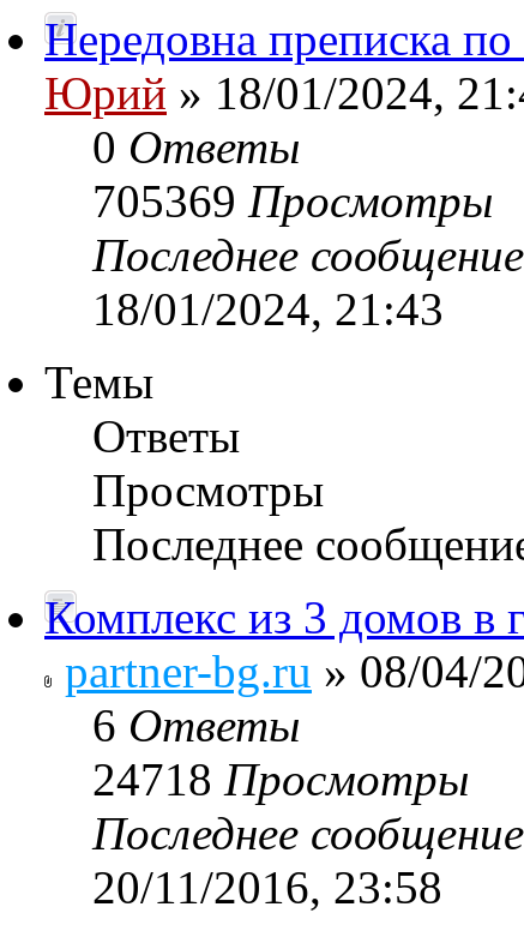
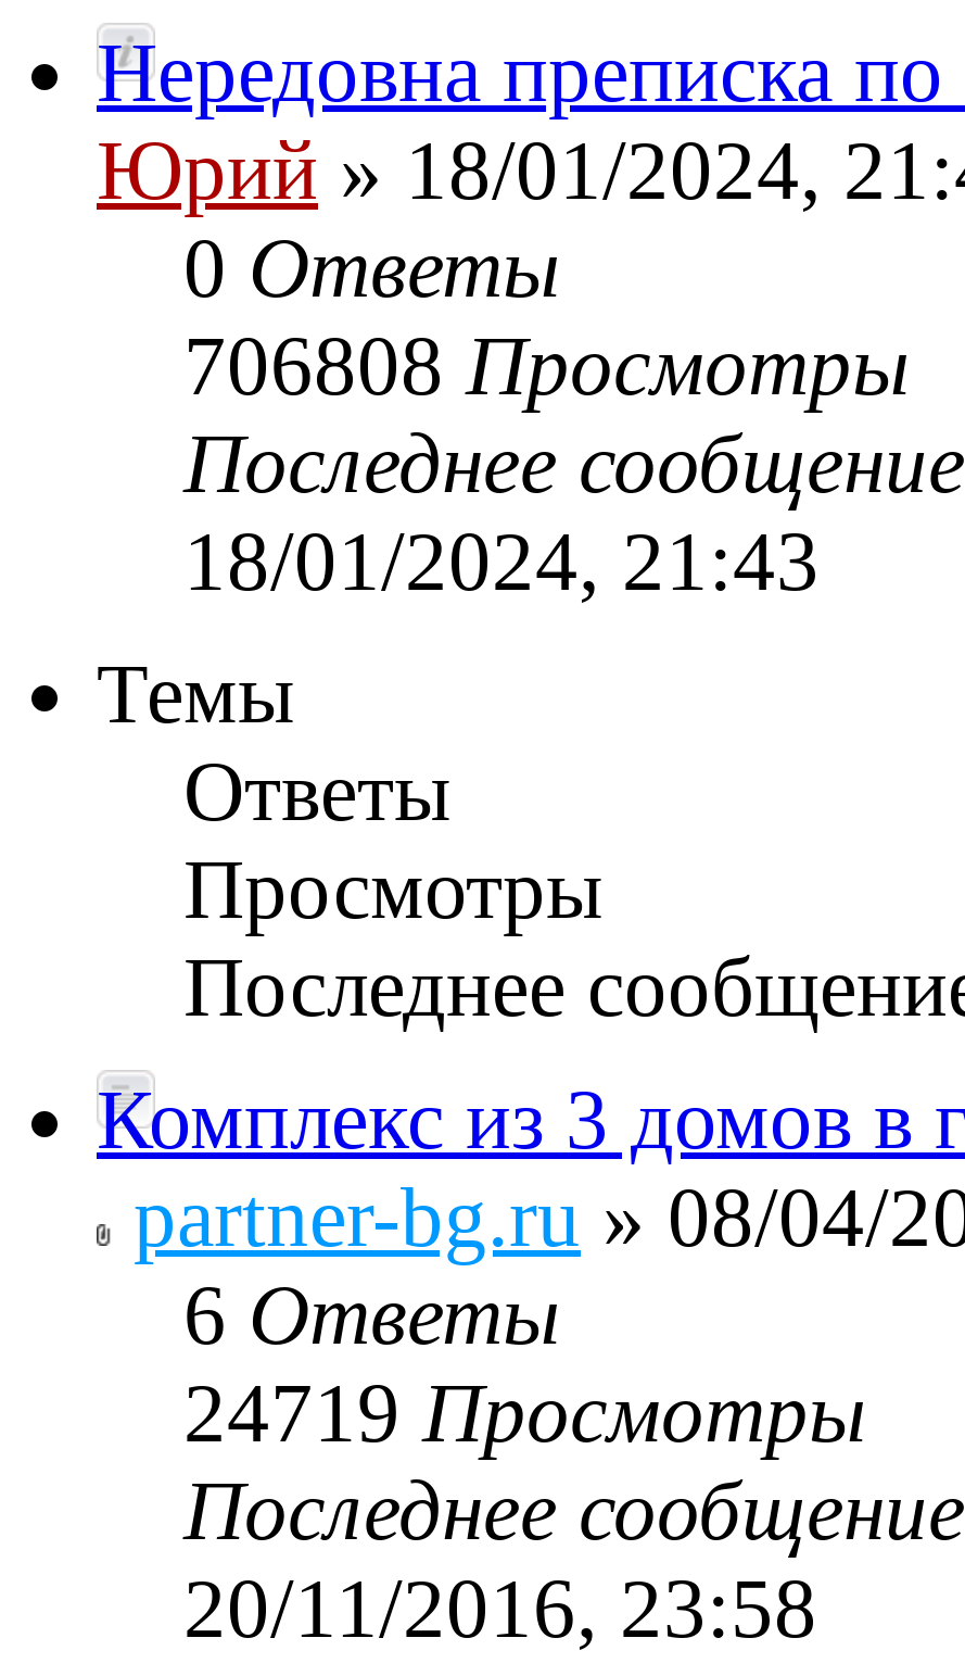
[92,176,493,227] 705369 Просмотры -> [183,319,909,413] 706808 Просмотры
[92,754,469,806] 24718 Просмотры -> [183,1366,865,1460] 24719 Просмотры

